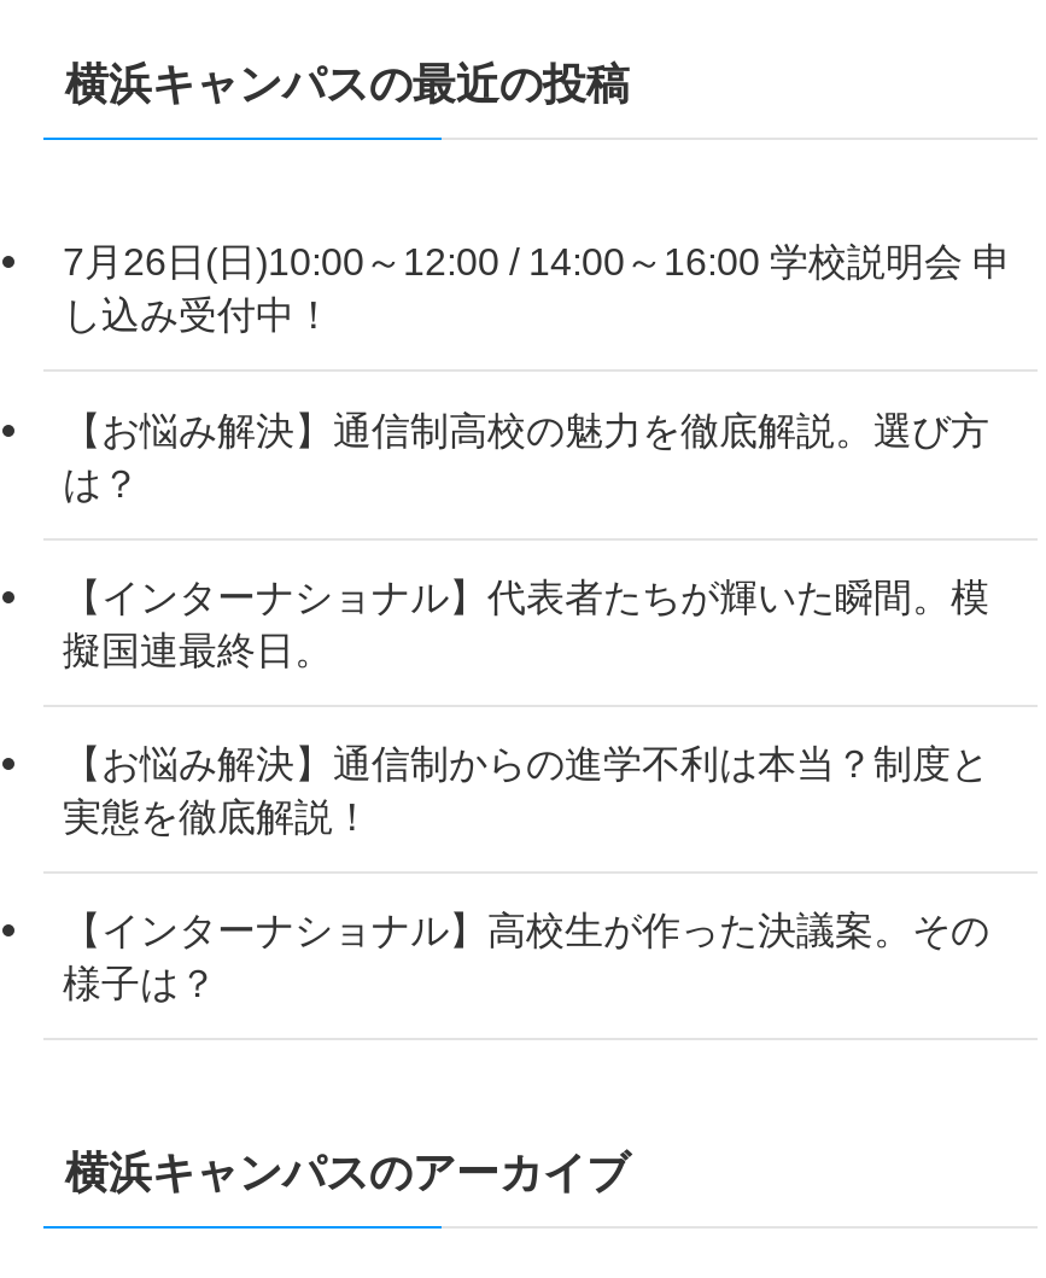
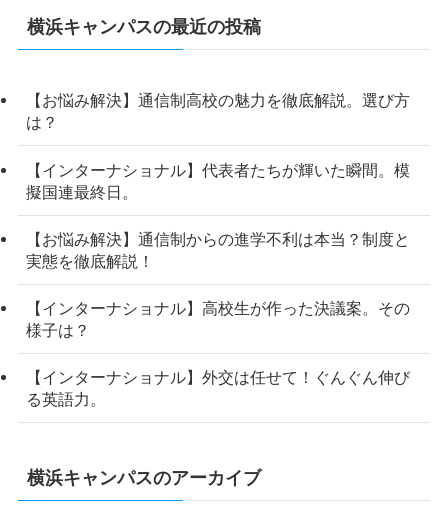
[63,240,1011,336] 7月26日(日)10:00～12:00 / 14:00～16:00 学校説明会 申 | し込み受付中！ -> none
moved [63,407,989,1004] -> [26,91,410,339]: 【お悩み解決】通信制高校の魅力を徹底解説。選び方 | は？ | 【インターナショナル】代表者たちが輝いた瞬間。模 | 擬国連最終日。 | 【お悩み解決】通信制からの進学不利は本当？制度と | 実態を徹底解説！ | 【インターナショナル】高校生が作った決議案。その | 様子は？
none -> [26,368,410,408] 【インターナショナル】外交は任せて！ぐんぐん伸び | る英語力。

